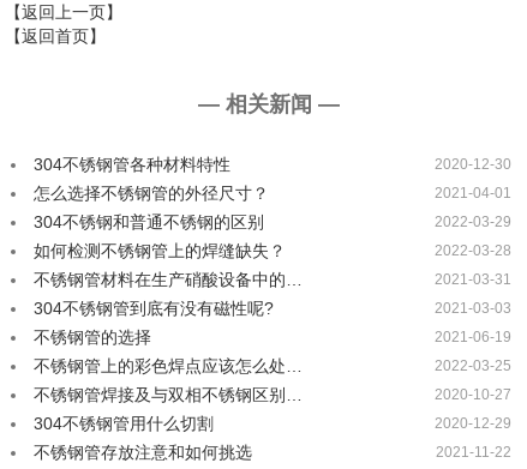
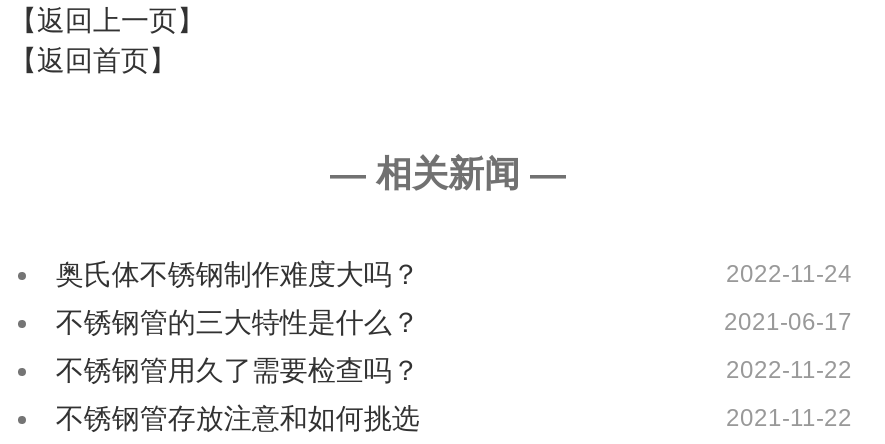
[33,155,511,433] 304不锈钢管各种材料特性 | 2020-12-30 | 怎么选择不锈钢管的外径尺寸？ | 2021-04-01 | 304不锈钢和普通不锈钢的区别 | 2022-03-29 | 如何检测不锈钢管上的焊缝缺失？ | 2022-03-28 | 不锈钢管材料在生产硝酸设备中的… | 2021-03-31 | 304不锈钢管到底有没有磁性呢? | 2021-03-03 | 不锈钢管的选择 | 2021-06-19 | 不锈钢管上的彩色焊点应该怎么处… | 2022-03-25 | 不锈钢管焊接及与双相不锈钢区别… | 2020-10-27 | 304不锈钢管用什么切割 | 2020-12-29 -> [56,258,852,386] 奥氏体不锈钢制作难度大吗？ | 2022-11-24 | 不锈钢管的三大特性是什么？ | 2021-06-17 | 不锈钢管用久了需要检查吗？ | 2022-11-22

